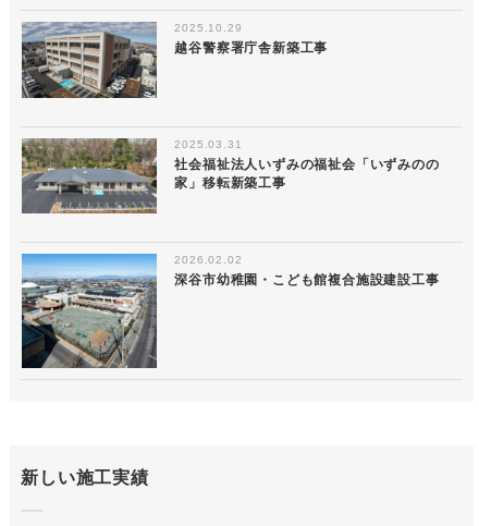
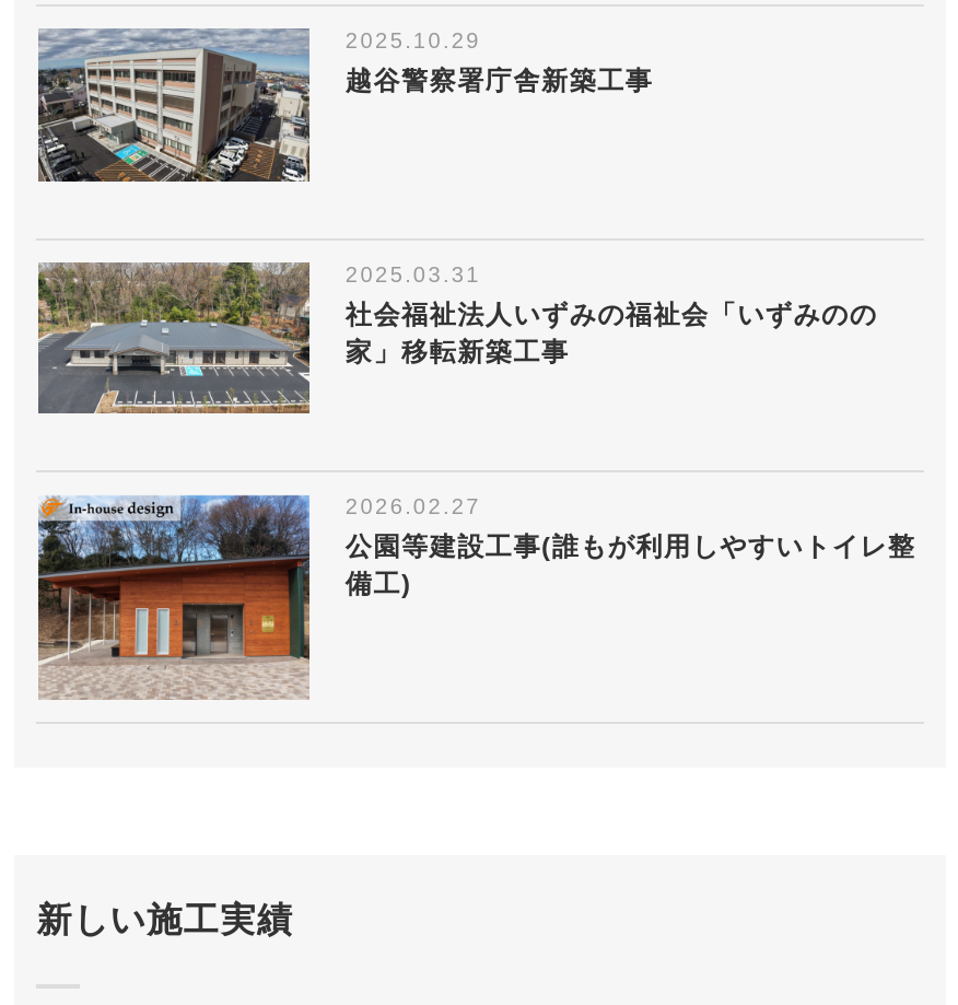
[21,253,439,369] [image] | 2026.02.02 | 深谷市幼稚園・こども館複合施設建設工事 -> [36,494,916,700] [image] | 2026.02.27 | 公園等建設工事(誰もが利用しやすいトイレ整 | 備工)

